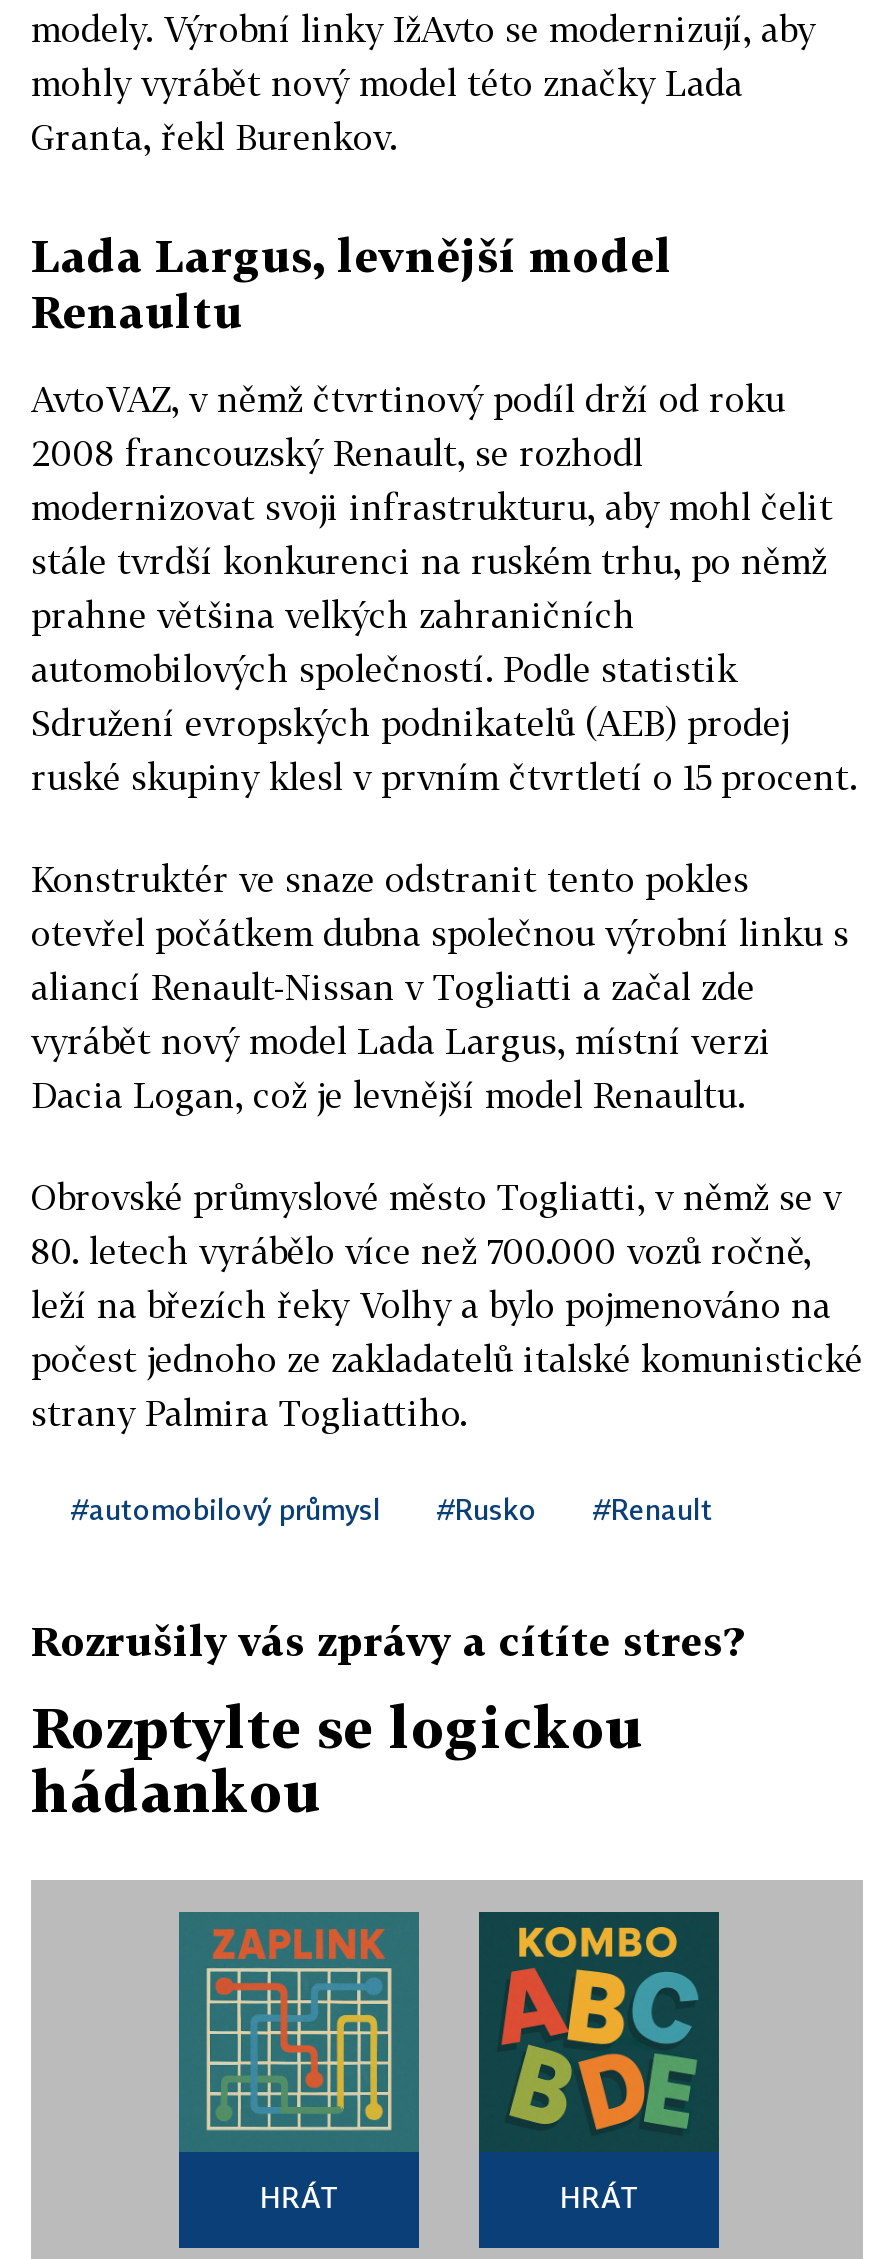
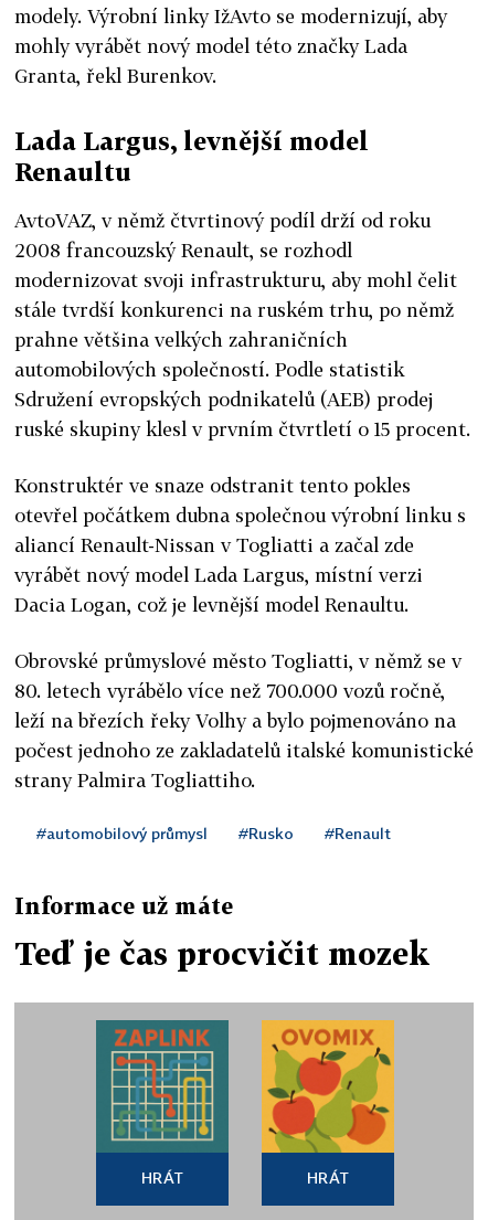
[31,1616,743,1664] Rozrušily vás zprávy a cítíte stres? -> [14,892,233,919] Informace už máte
[31,1694,645,1824] Rozptylte se logickou | hádankou -> [14,935,429,972] Teď je čas procvičit mozek
[477,1910,721,2152] [image] -> [261,1019,395,1154] [image]

